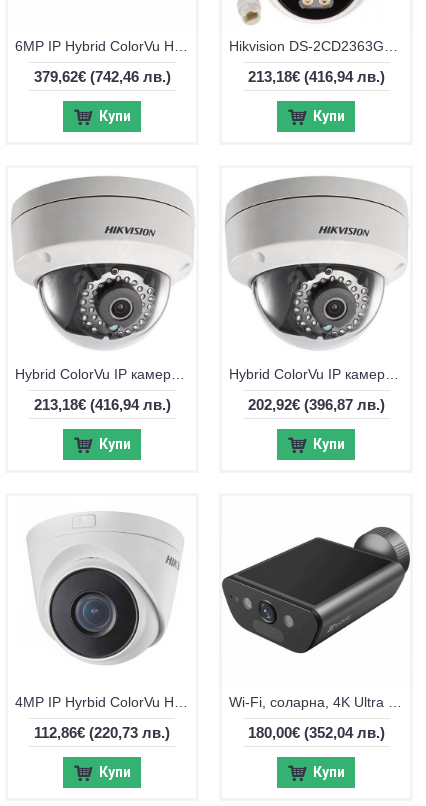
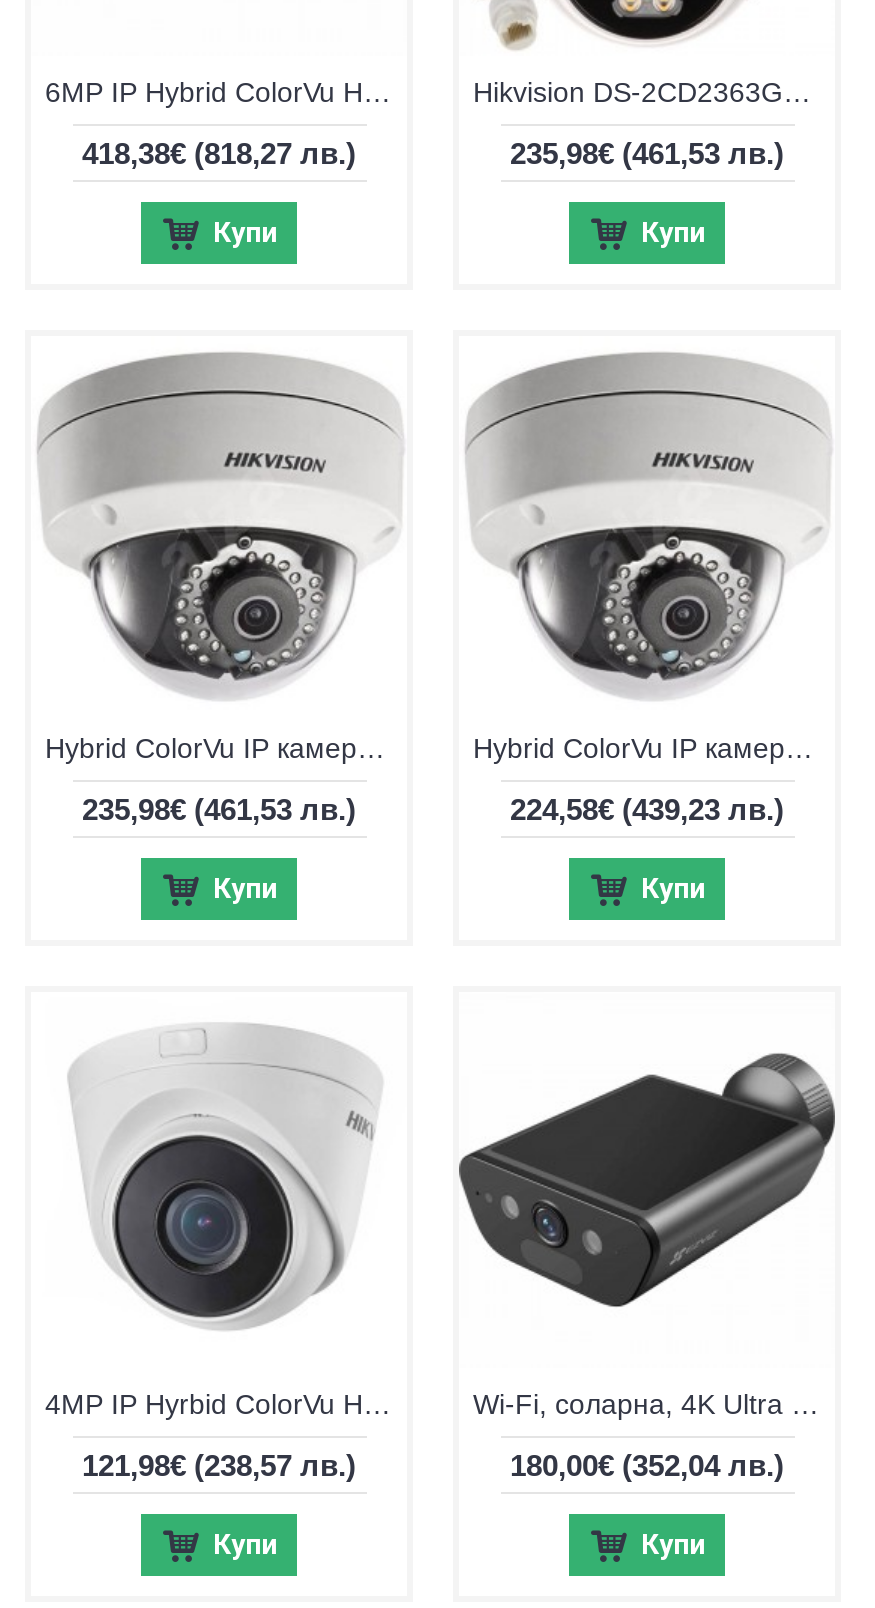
[33,68,170,85] 379,62€(742,46 лв.) -> [82,136,356,170] 418,38€(818,27 лв.)
[247,68,384,85] 213,18€(416,94 лв.) -> [510,136,784,170] 235,98€(461,53 лв.)
[33,396,170,413] 213,18€(416,94 лв.) -> [82,792,356,826] 235,98€(461,53 лв.)
[247,396,384,413] 202,92€(396,87 лв.) -> [510,792,784,826] 224,58€(439,23 лв.)
[34,724,170,741] 112,86€(220,73 лв.) -> [82,1448,356,1482] 121,98€(238,57 лв.)

